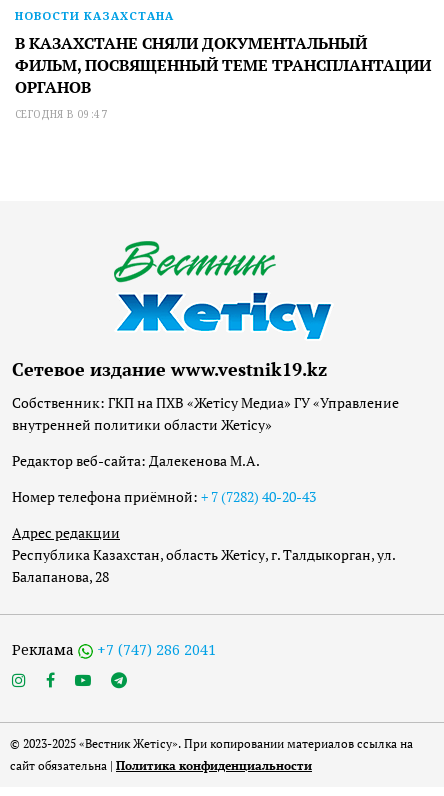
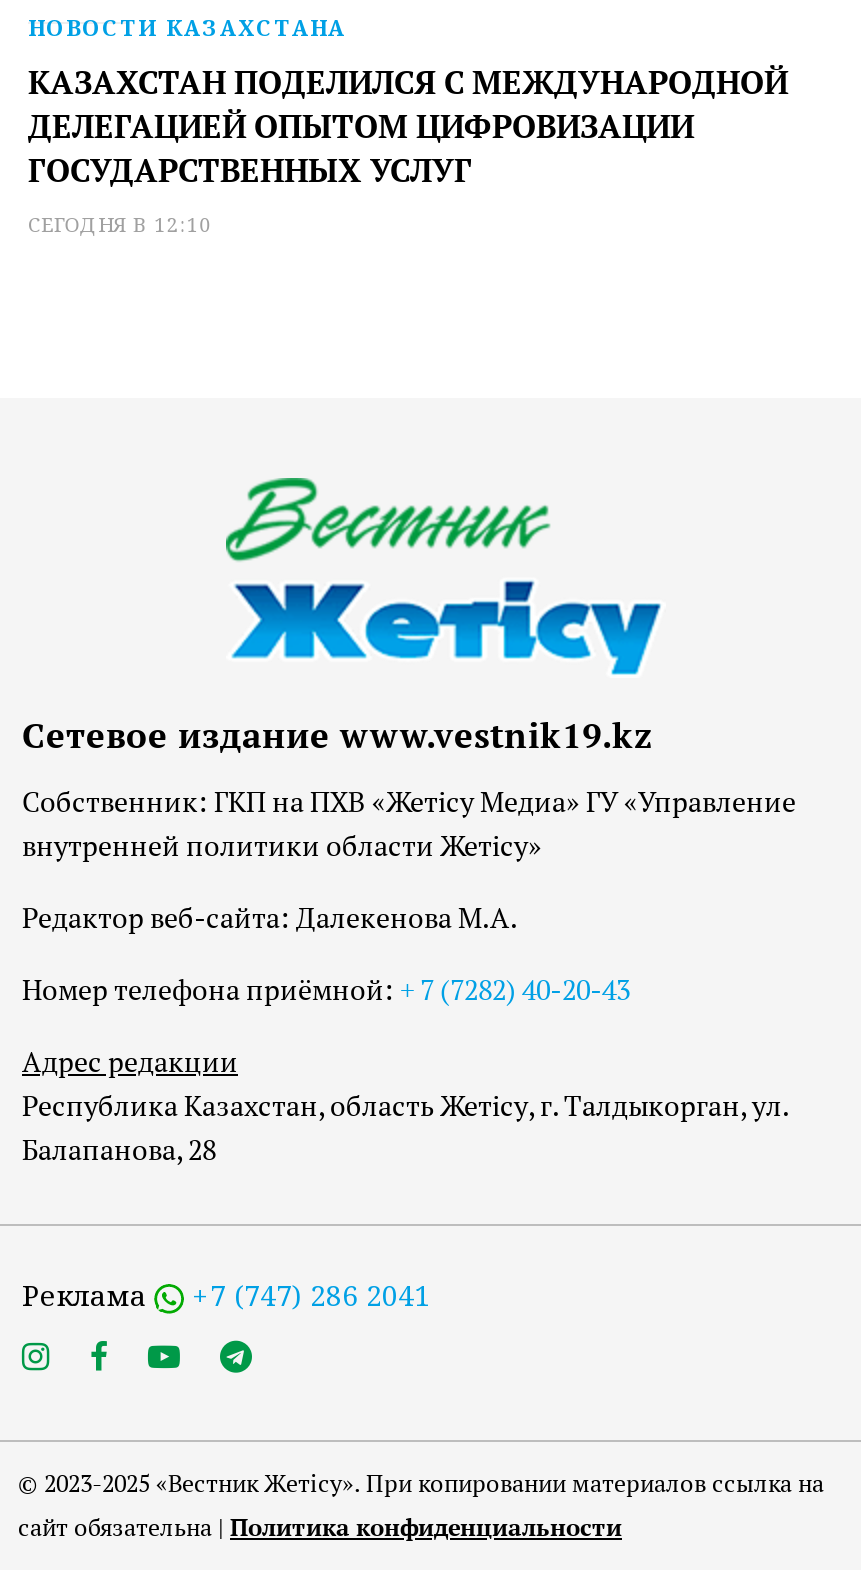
[15,32,431,121] В КАЗАХСТАНЕ СНЯЛИ ДОКУМЕНТАЛЬНЫЙ | ФИЛЬМ, ПОСВЯЩЕННЫЙ ТЕМЕ ТРАНСПЛАНТАЦИИ | ОРГАНОВ | СЕГОДНЯ В 09:47 -> [28,61,788,239] КАЗАХСТАН ПОДЕЛИЛСЯ С МЕЖДУНАРОДНОЙ | ДЕЛЕГАЦИЕЙ ОПЫТОМ ЦИФРОВИЗАЦИИ | ГОСУДАРСТВЕННЫХ УСЛУГ | СЕГОДНЯ В 12:10

